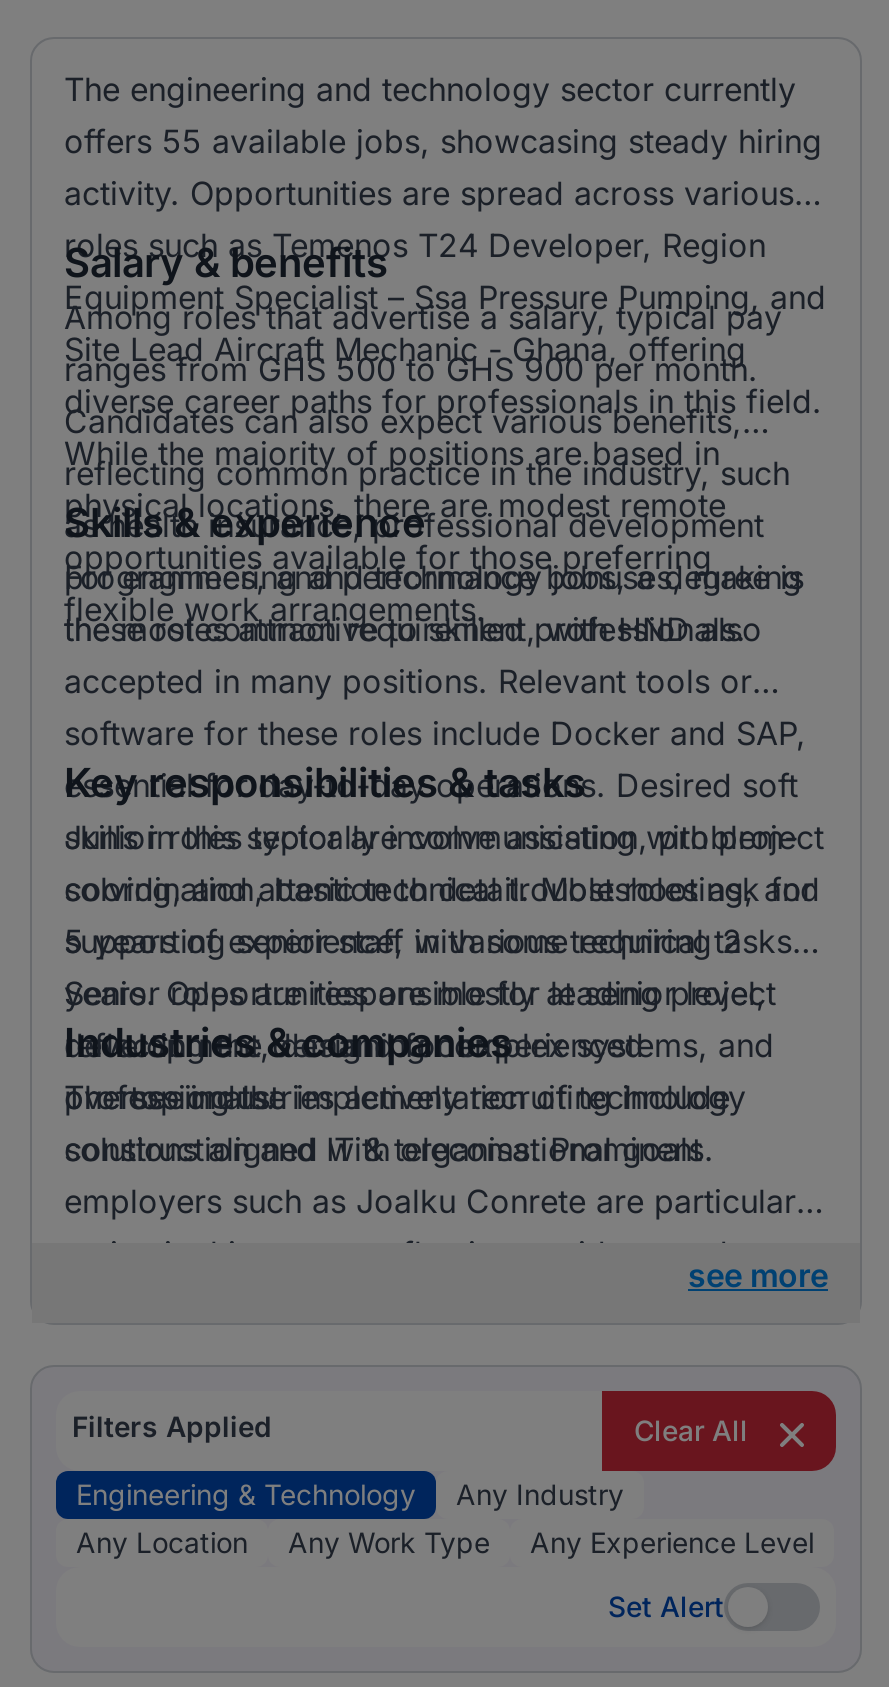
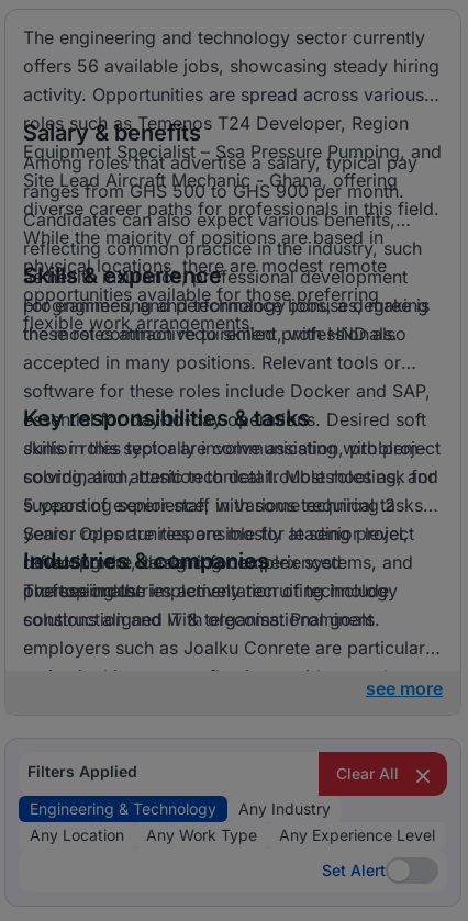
[64,121,822,161] offers 55 available jobs, showcasing steady hiring -> [23,55,439,77] offers 56 available jobs, showcasing steady hiring

